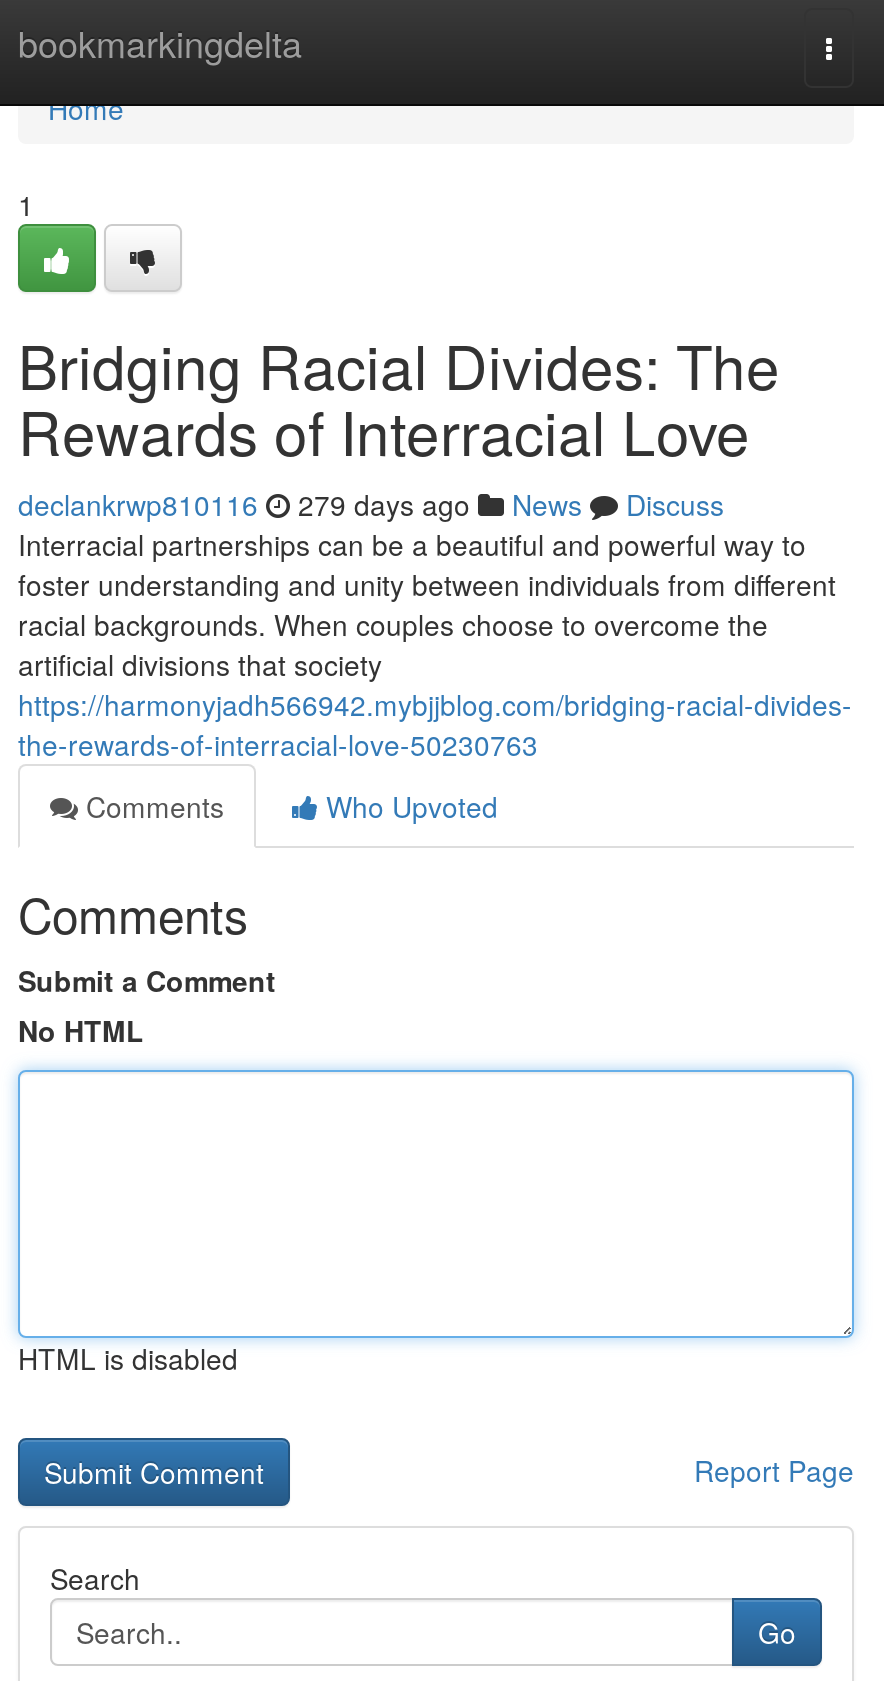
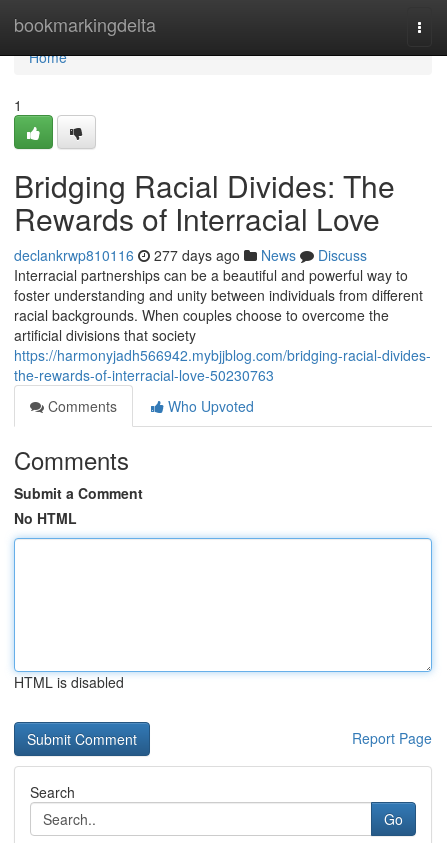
[18,484,724,524] declankrwp810116 279 days ago News Discuss -> [14,245,367,265] declankrwp810116 277 days ago News Discuss

